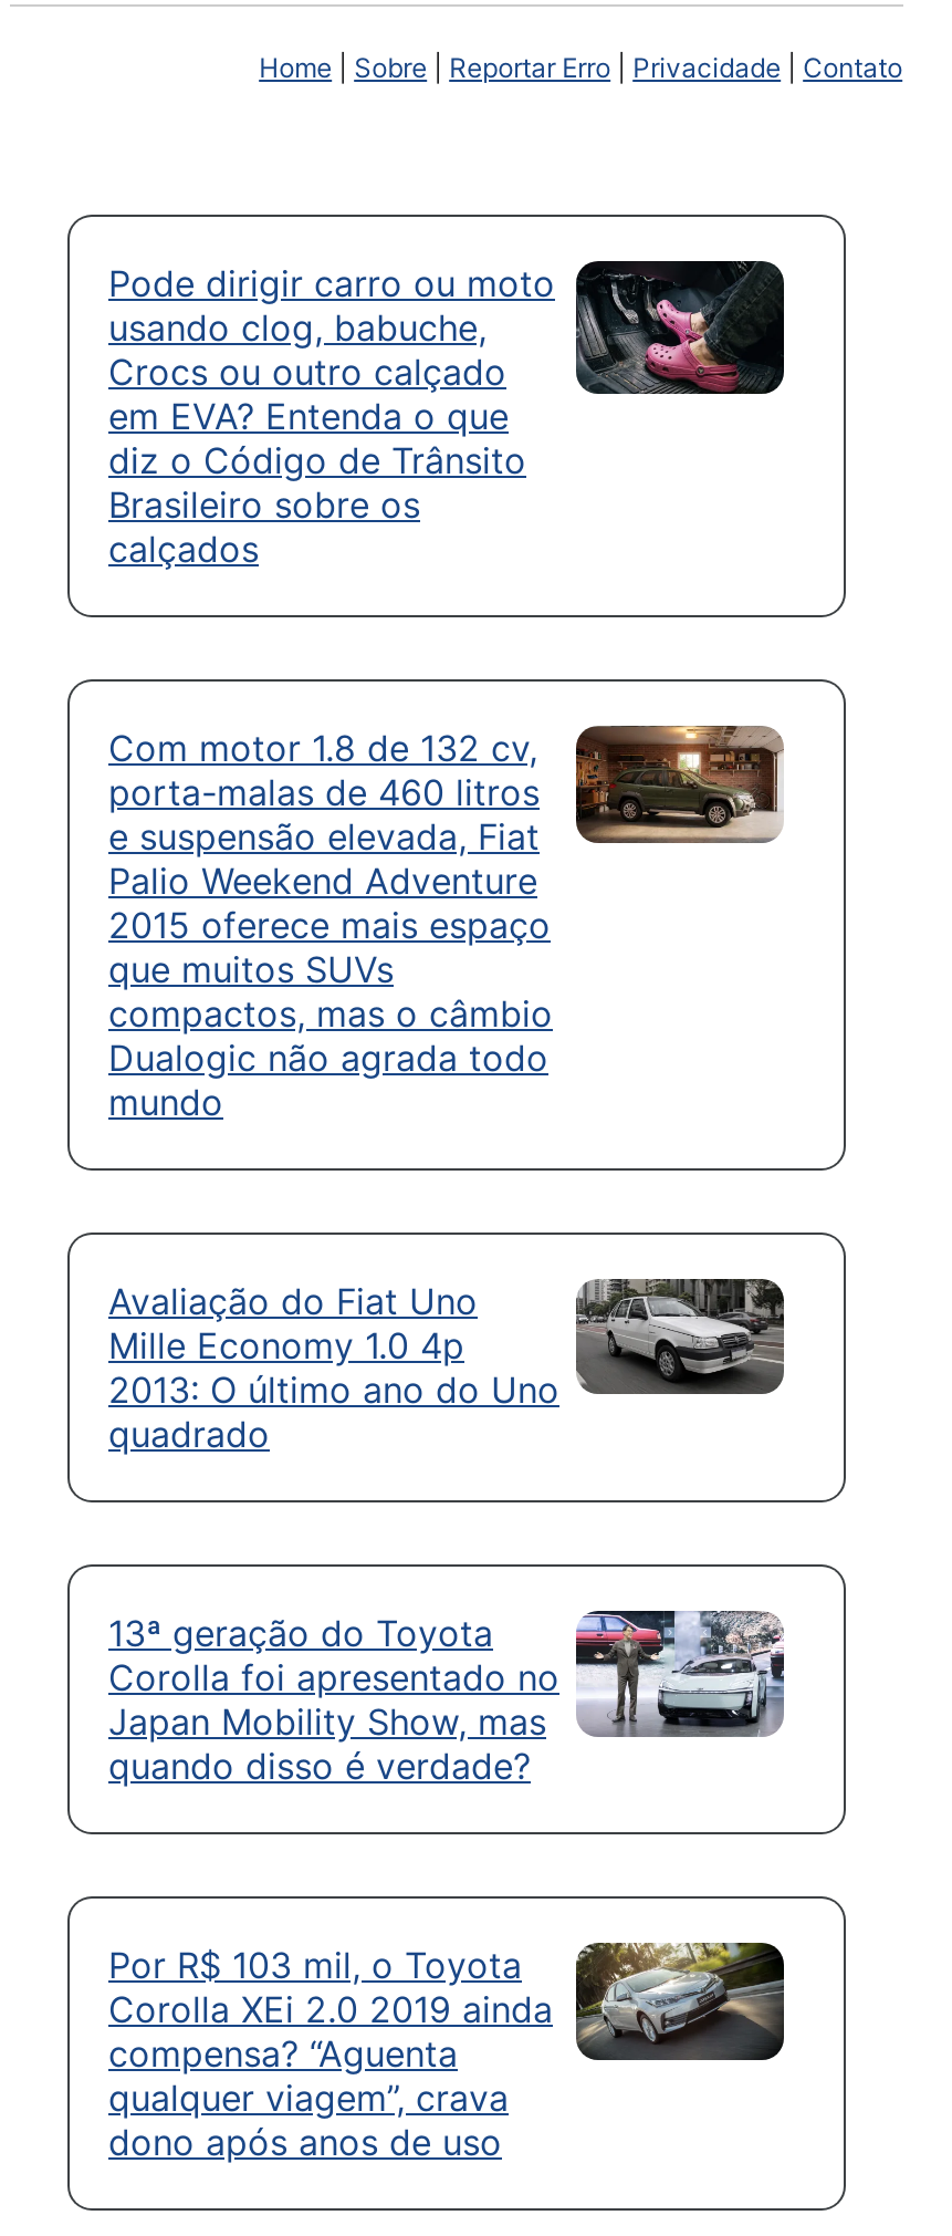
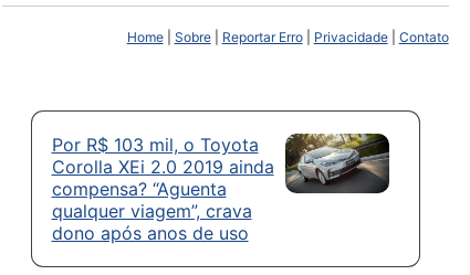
[108,259,786,570] [image] | Pode dirigir carro ou moto | usando clog, babuche, | Crocs ou outro calçado | em EVA? Entenda o que | diz o Código de Trânsito | Brasileiro sobre os | calçados -> none
[65,677,848,1173] [image] | Com motor 1.8 de 132 cv, | porta-malas de 460 litros | e suspensão elevada, Fiat | Palio Weekend Adventure | 2015 oferece mais espaço | que muitos SUVs | compactos, mas o câmbio | Dualogic não agrada todo | mundo -> none
[65,1230,848,1505] [image] | Avaliação do Fiat Uno | Mille Economy 1.0 4p | 2013: O último ano do Uno | quadrado -> none
[65,1562,848,1837] [image] | 13ª geração do Toyota | Corolla foi apresentado no | Japan Mobility Show, mas | quando disso é verdade? -> none

